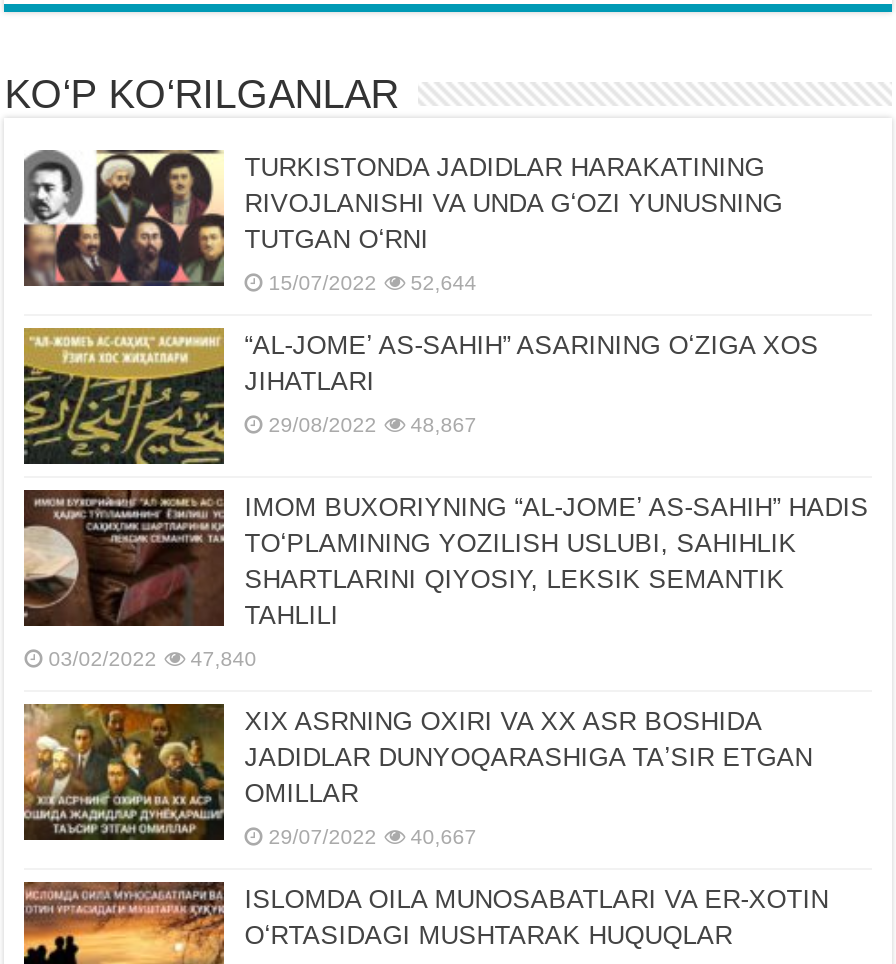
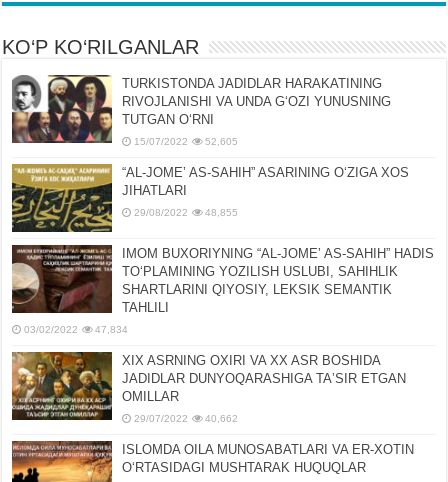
[268,272,476,294] 15/07/2022 52,644 -> [134,136,238,147] 15/07/2022 52,605
[268,414,476,436] 29/08/2022 48,867 -> [134,207,238,218] 29/08/2022 48,855
[48,648,256,670] 03/02/2022 47,840 -> [24,324,128,335] 03/02/2022 47,834
[268,826,476,848] 29/07/2022 40,667 -> [134,413,238,424] 29/07/2022 40,662

